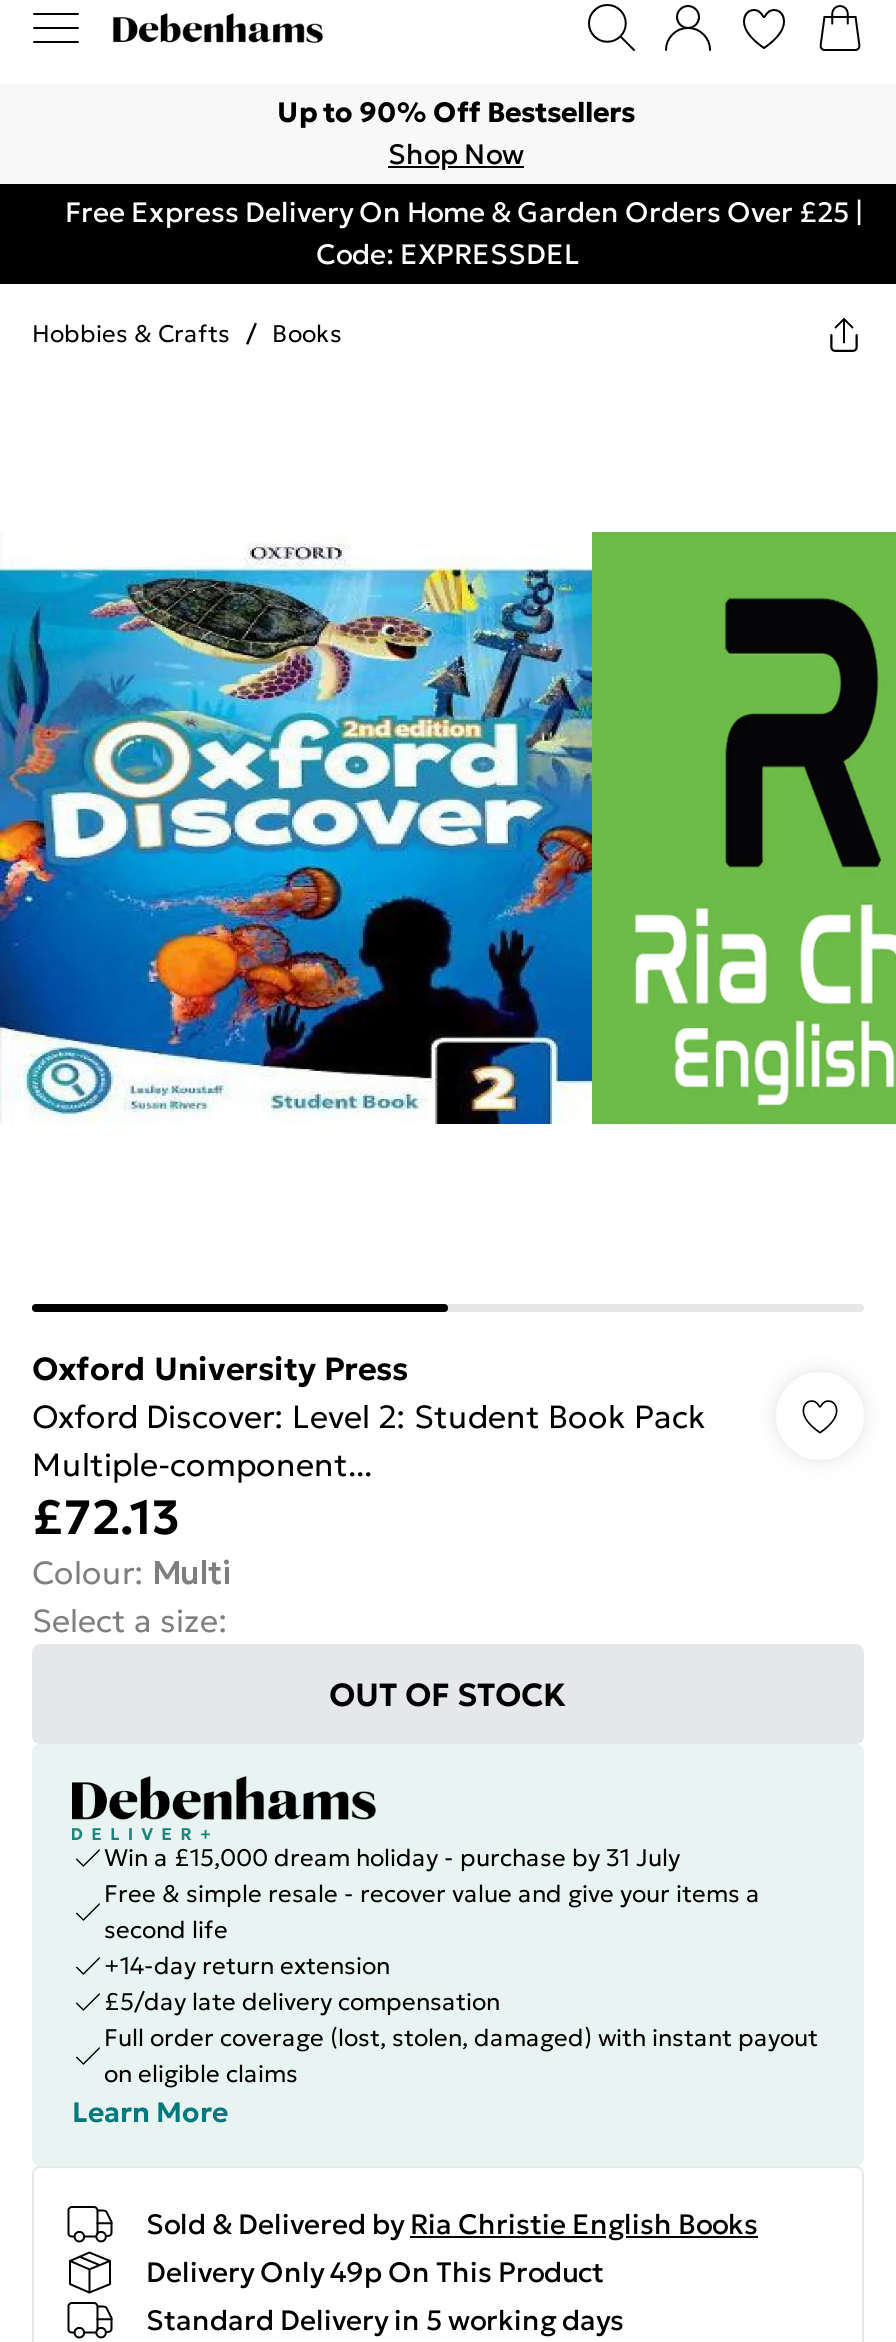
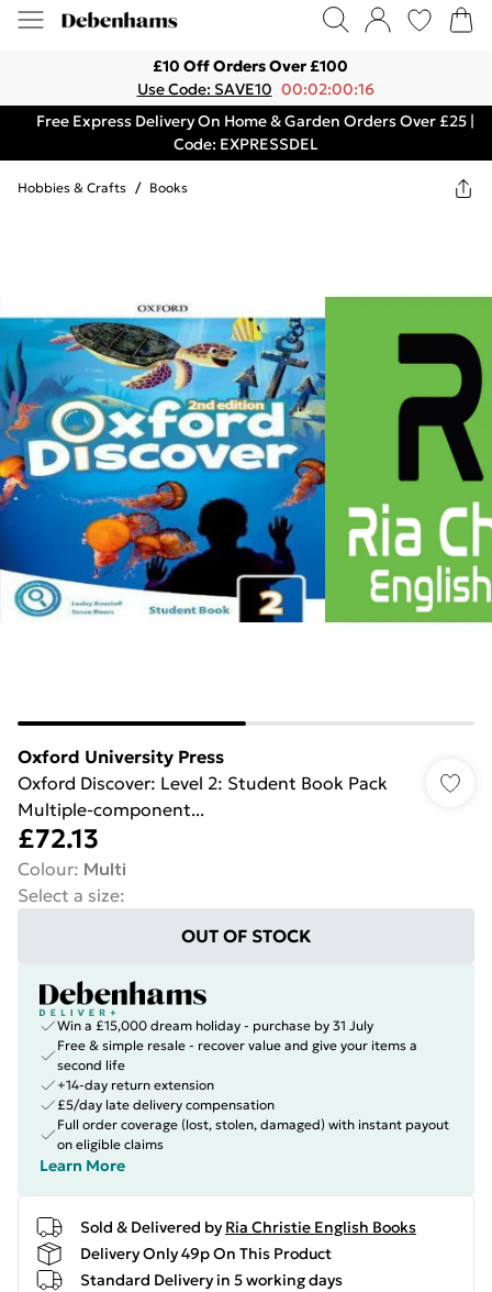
[277,94,635,172] Up to 90% Off Bestsellers | Shop Now -> [137,56,374,99] £10 Off Orders Over £100 | Use Code: SAVE10 00:02:00:16

